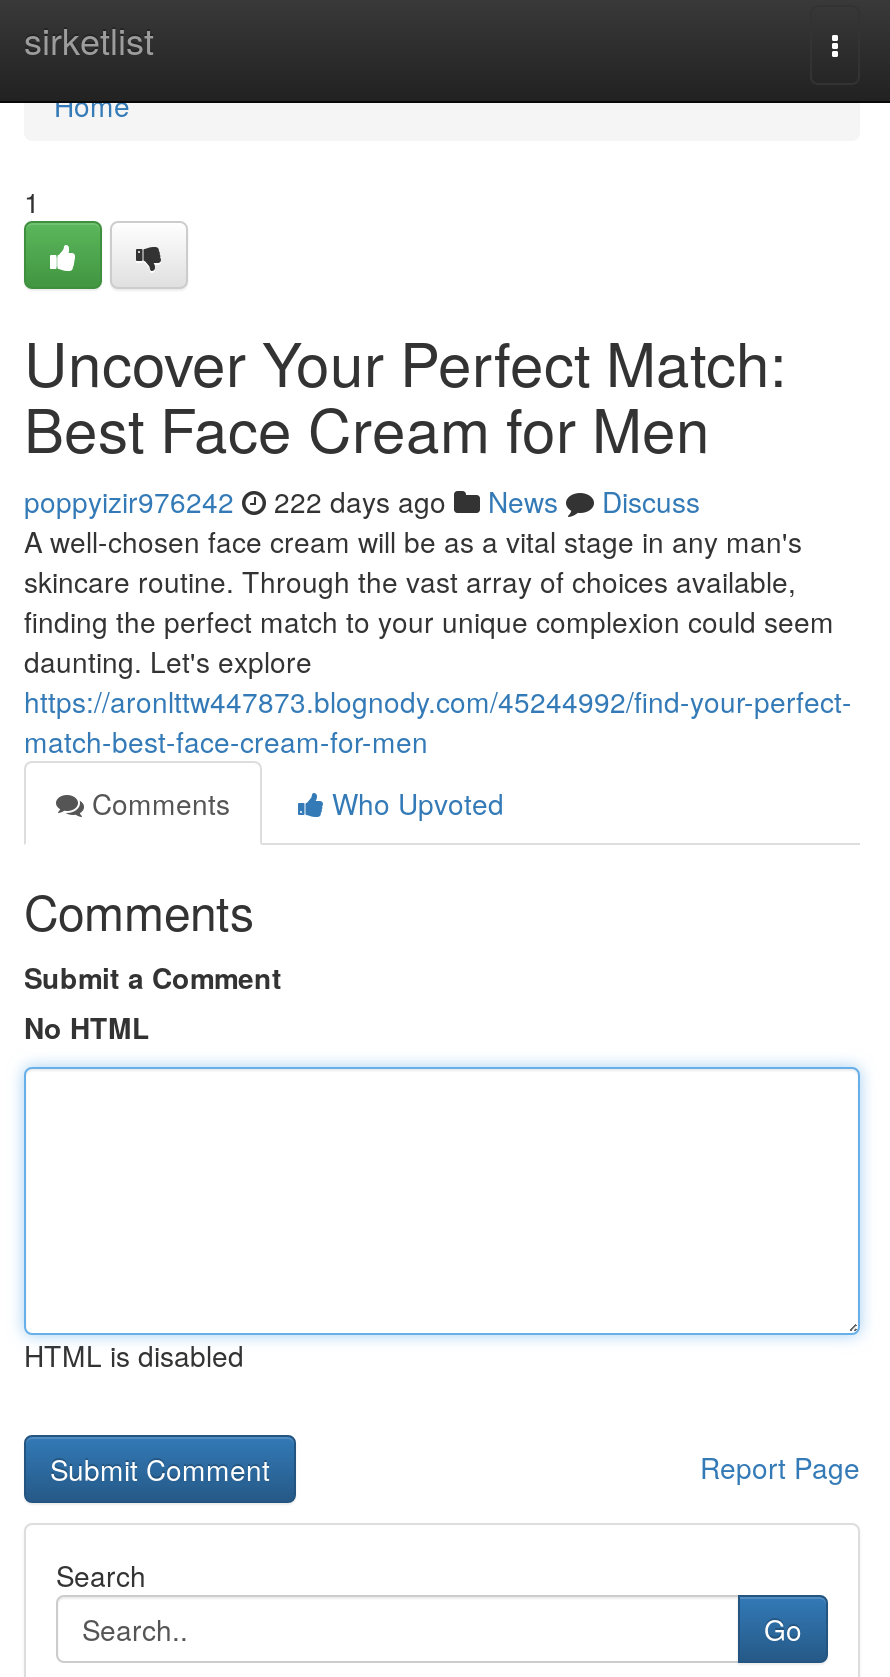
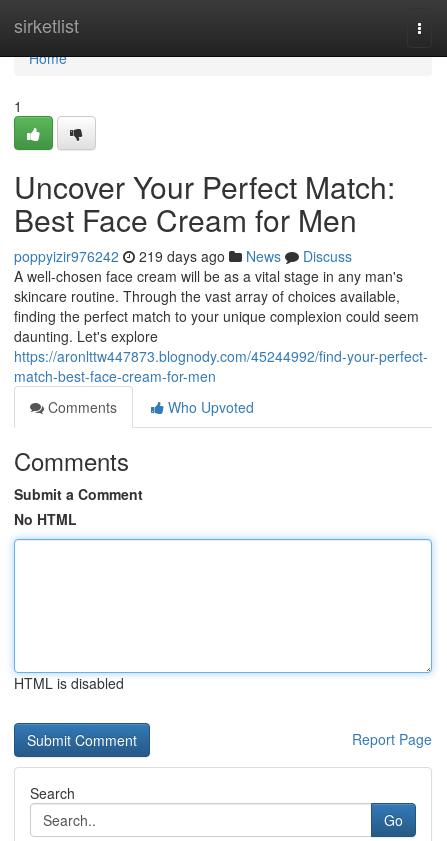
[24,481,700,521] poppyizir976242 222 days ago News Discuss -> [14,246,352,266] poppyizir976242 219 days ago News Discuss

